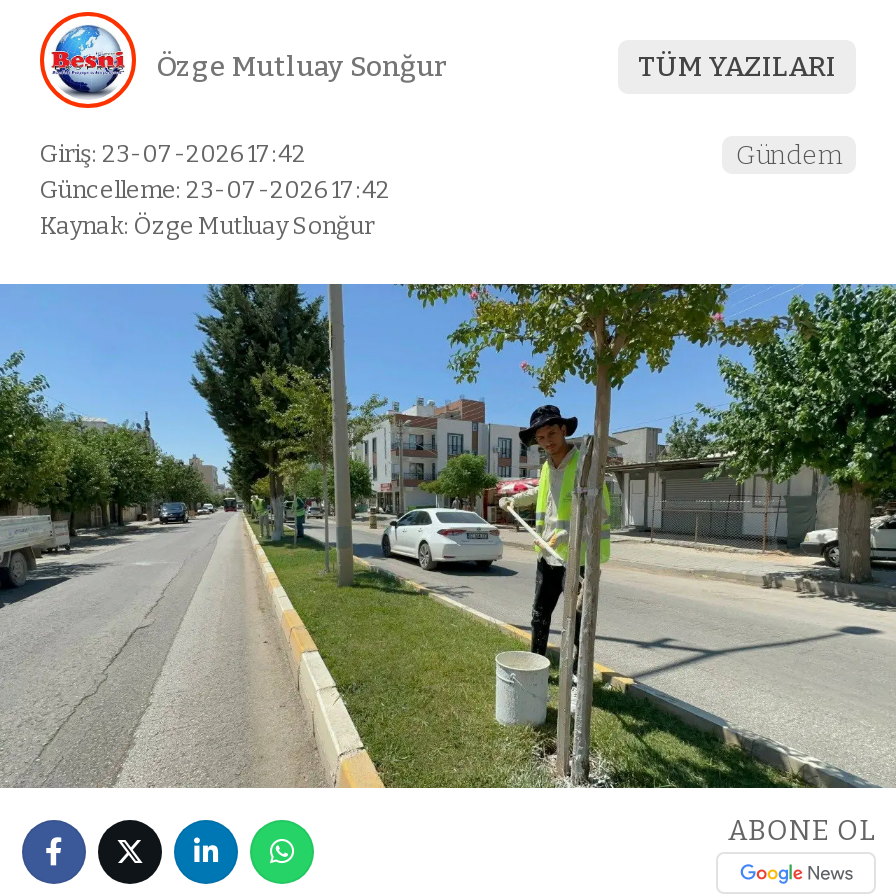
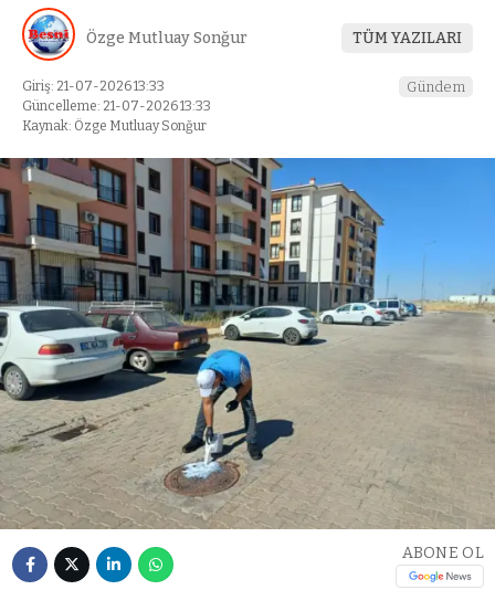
[40,140,306,168] Giriş: 23-07-2026 17:42 -> [22,78,165,94] Giriş: 21-07-2026 13:33
[40,176,390,204] Güncelleme: 23-07-2026 17:42 -> [22,98,211,114] Güncelleme: 21-07-2026 13:33
[6,282,890,788] [image] -> [3,157,492,529] [image]

